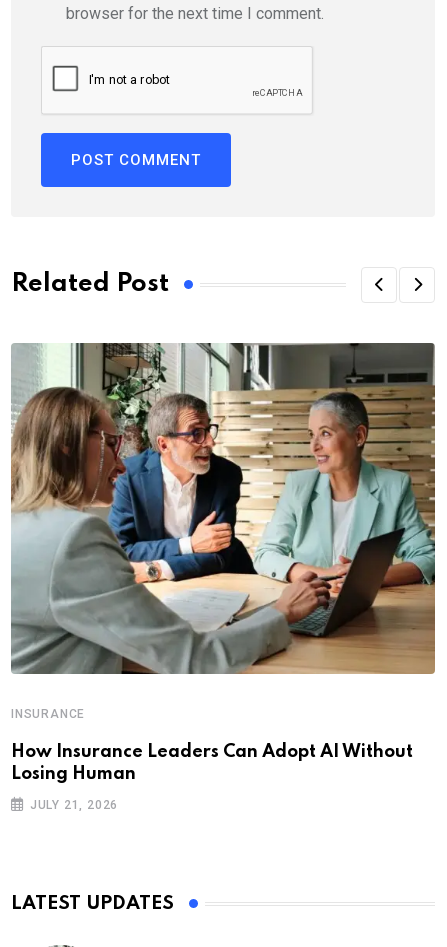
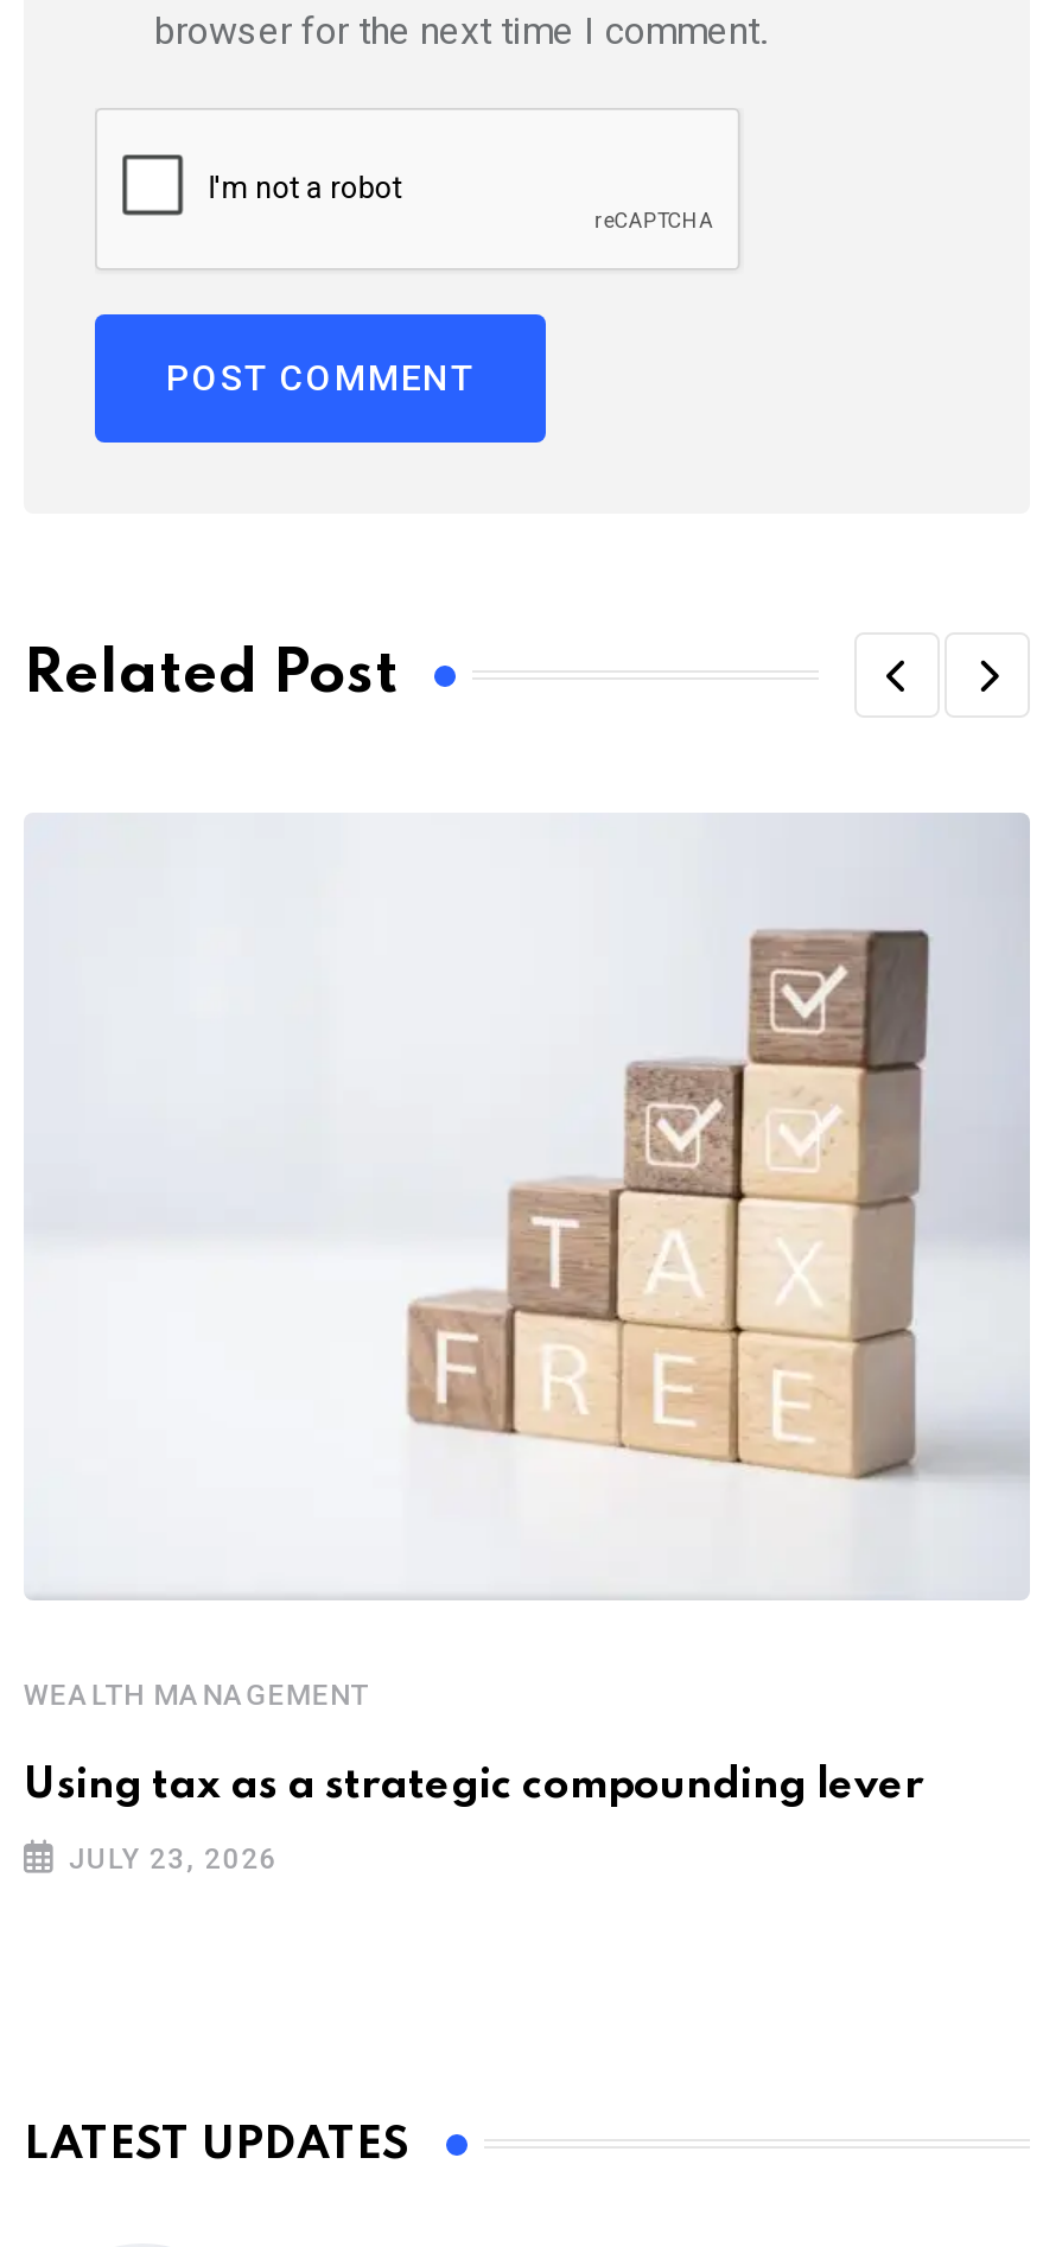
[10,342,436,721] [image] | INSURANCE -> [24,814,1030,1711] [image] | WEALTH MANAGEMENT
[11,743,413,783] How Insurance Leaders Can Adopt AI Without | Losing Human -> [24,1764,923,1806] Using tax as a strategic compounding lever
[30,798,118,812] JULY 21, 2026 -> [68,1842,278,1875] JULY 23, 2026

